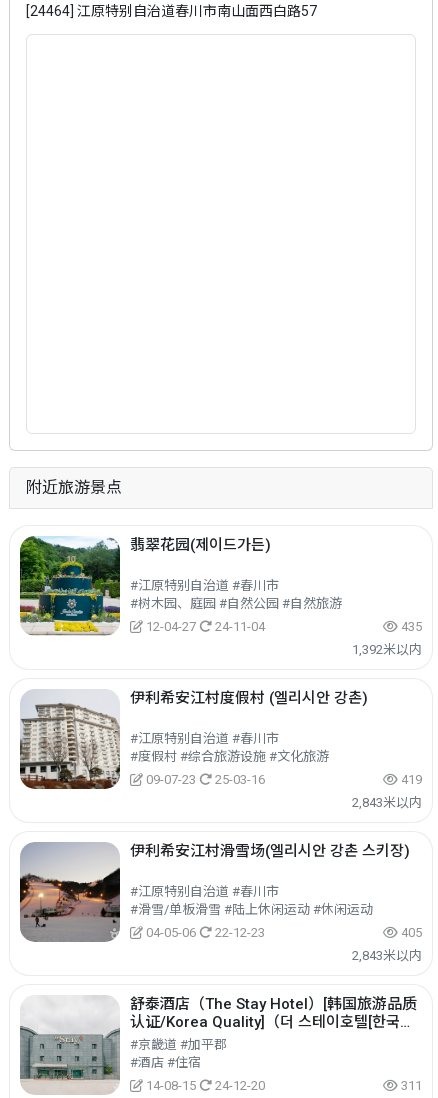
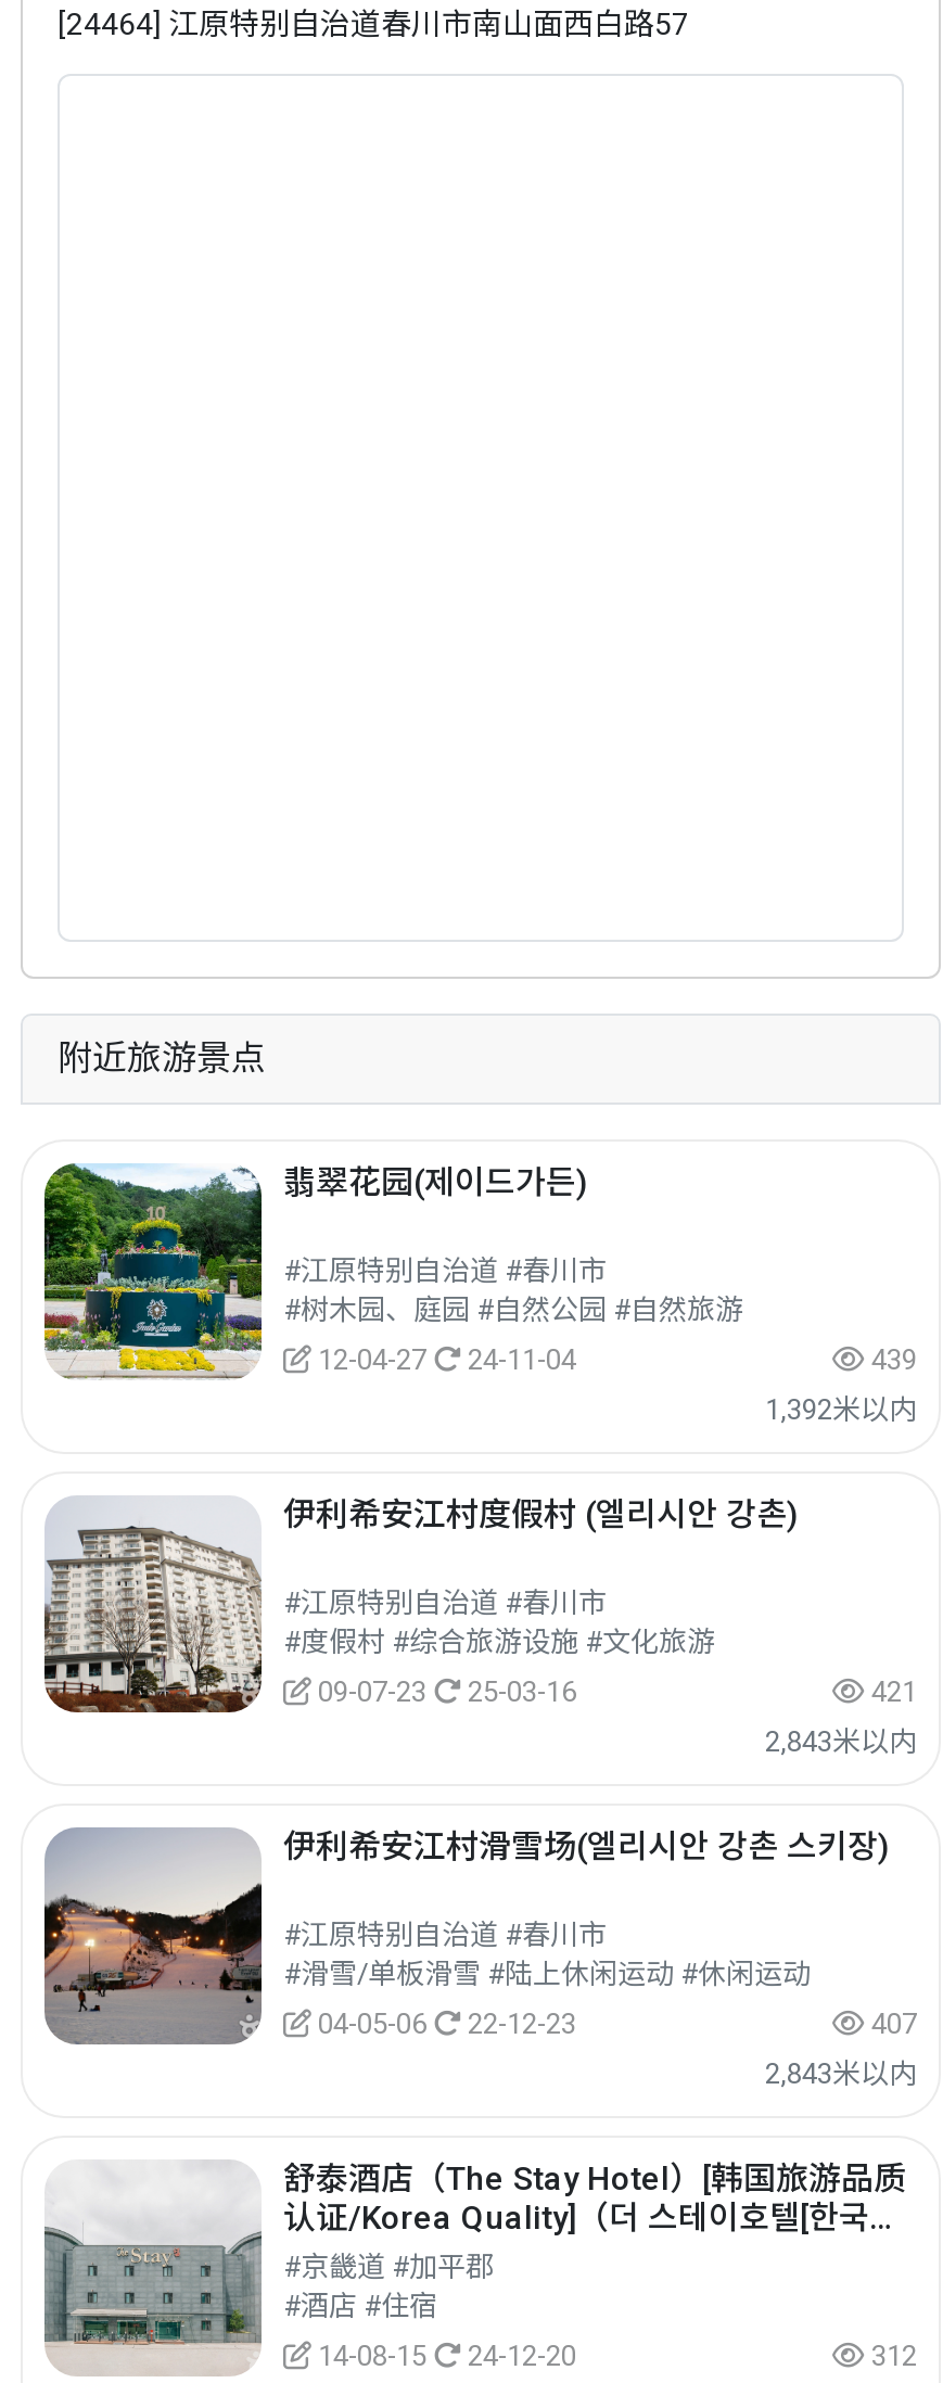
[398,619,422,634] 435 -> [865,1343,917,1376] 439
[398,772,422,787] 419 -> [865,1675,917,1708] 421
[398,925,422,940] 405 -> [865,2008,917,2040] 407
[398,1078,422,1093] 311 -> [865,2340,917,2372] 312

